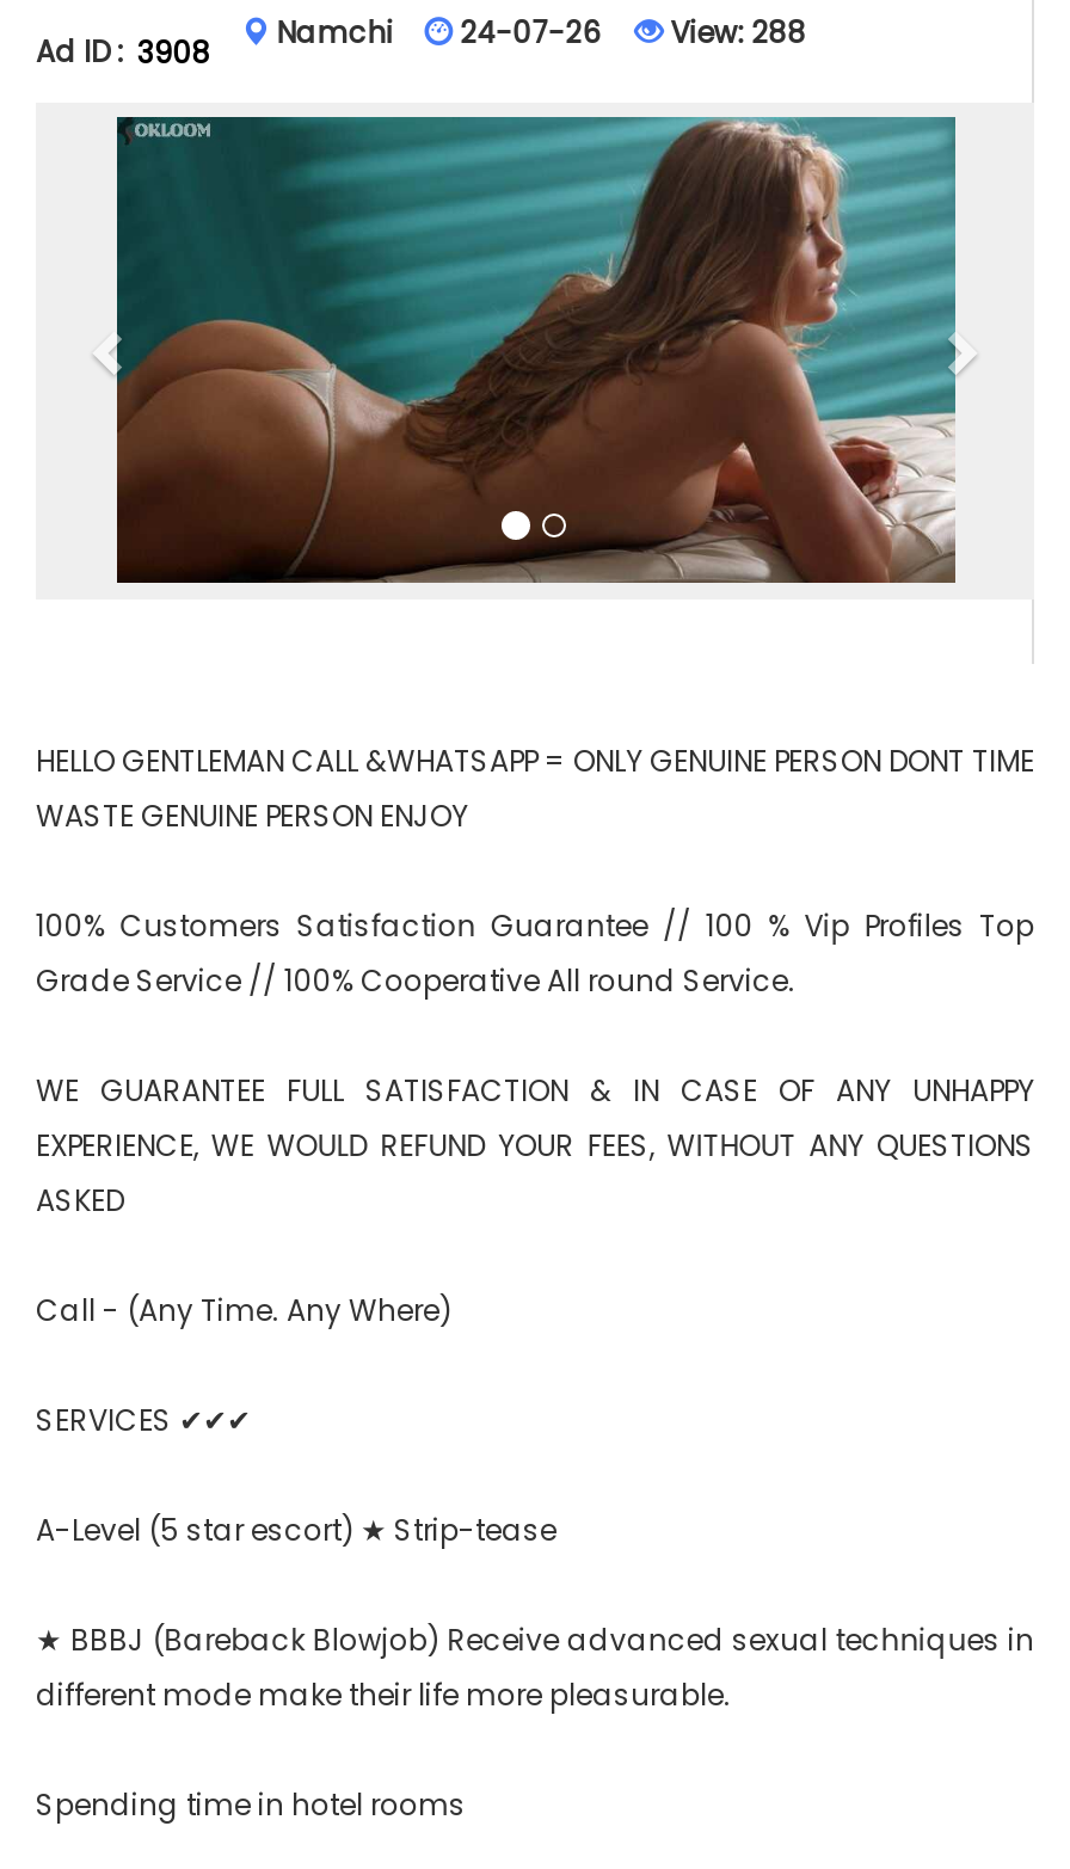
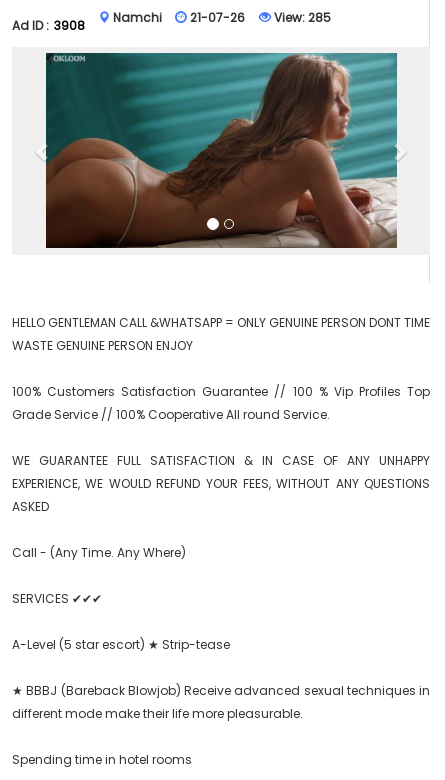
[460,12,601,53] 24-07-26 -> [190,9,245,26] 21-07-26
[663,12,807,53] View: 288 -> [271,9,331,26] View: 285

